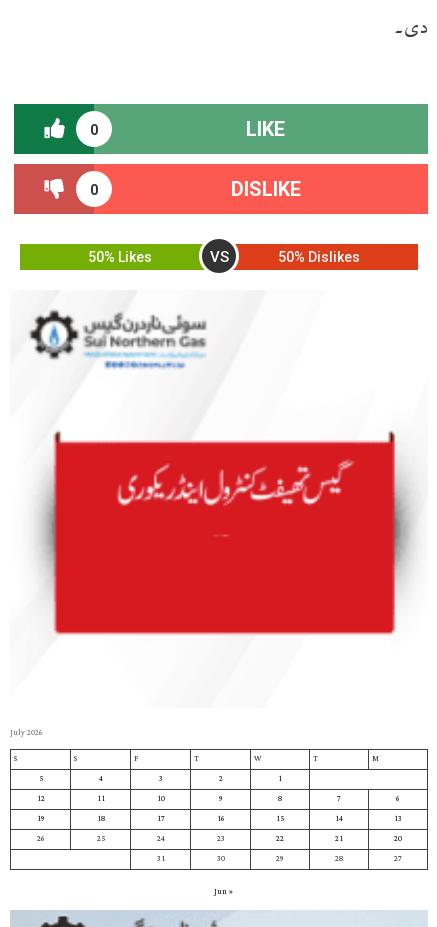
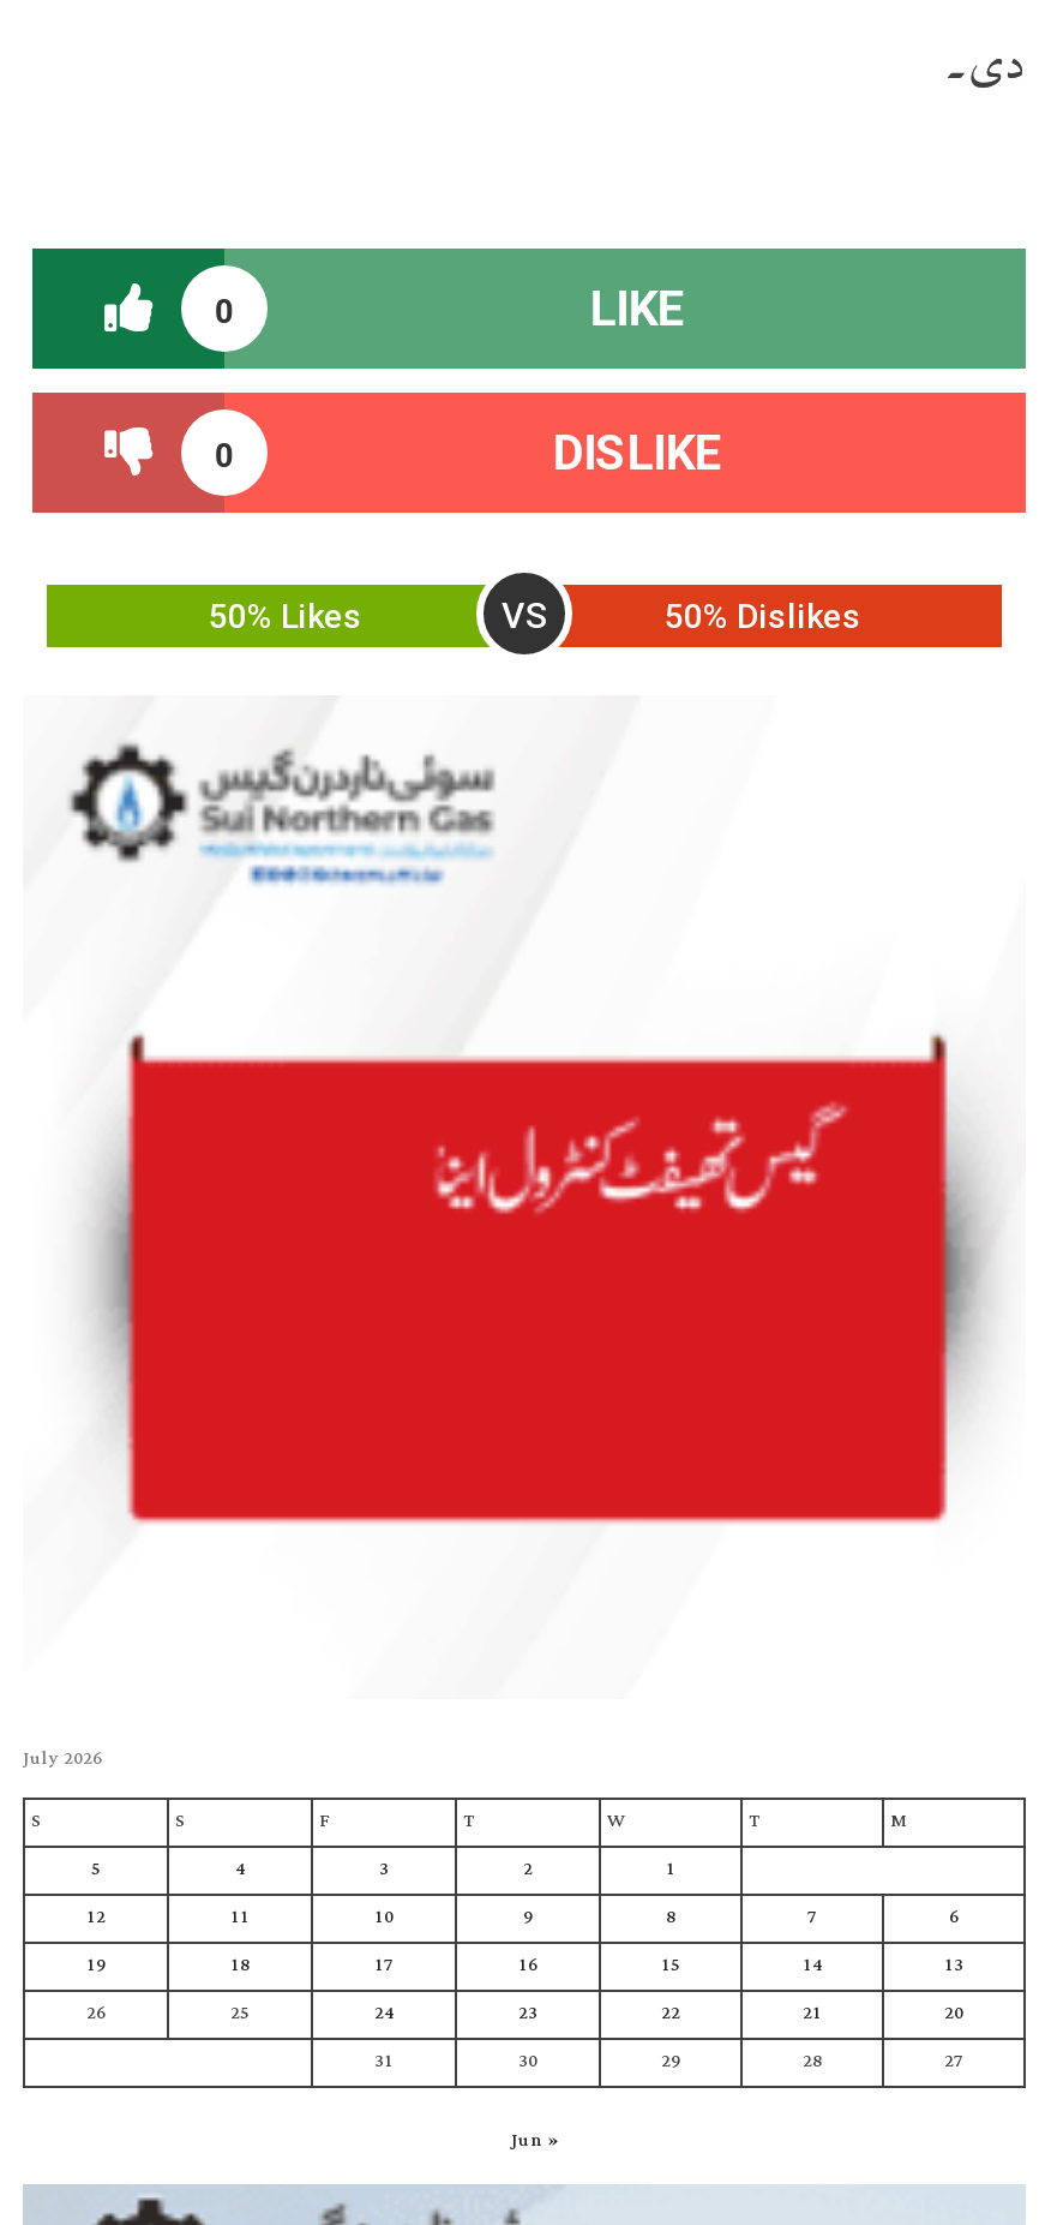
[117,464,185,506] [image] -> none

